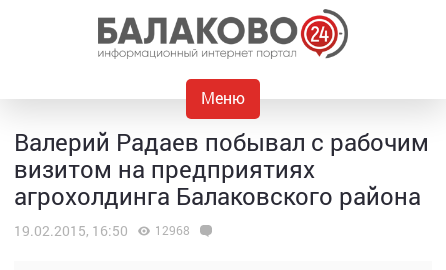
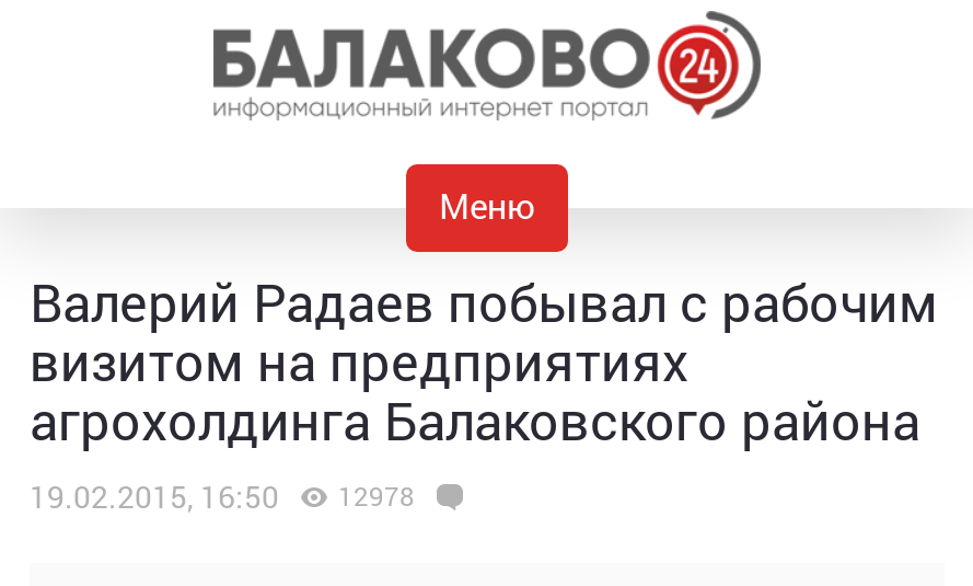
[14,221,190,240] 19.02.2015, 16:50 12968 -> [30,475,415,517] 19.02.2015, 16:50 12978

